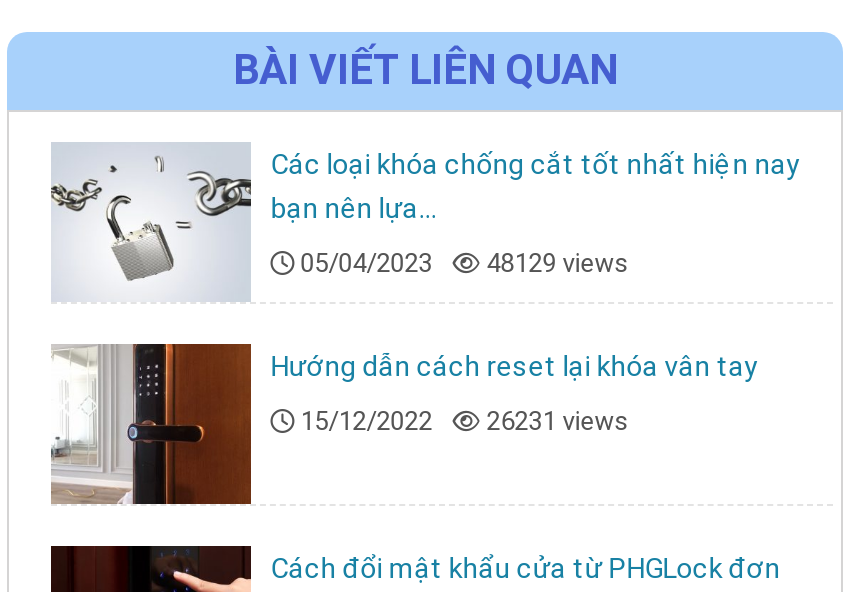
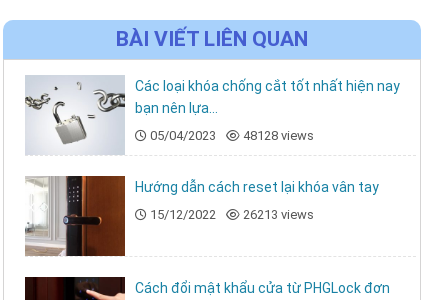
[301,249,629,279] 05/04/2023 48129 views -> [150,128,314,143] 05/04/2023 48128 views
[301,407,629,437] 15/12/2022 26231 views -> [150,207,314,222] 15/12/2022 26213 views

